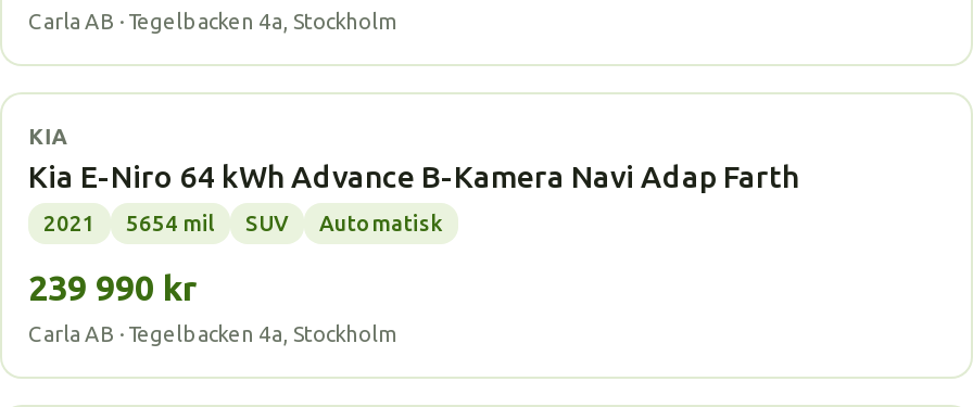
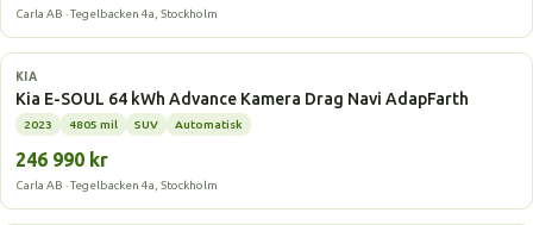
[28,160,799,194] Kia E-Niro 64 kWh Advance B-Kamera Navi Adap Farth -> [15,89,469,108] Kia E-SOUL 64 kWh Advance Kamera Drag Navi AdapFarth
[43,212,96,236] 2021 -> [24,118,52,131] 2023
[126,212,215,236] 5654 mil -> [69,118,118,131] 4805 mil
[28,268,198,307] 239 990 kr -> [15,149,108,170] 246 990 kr

